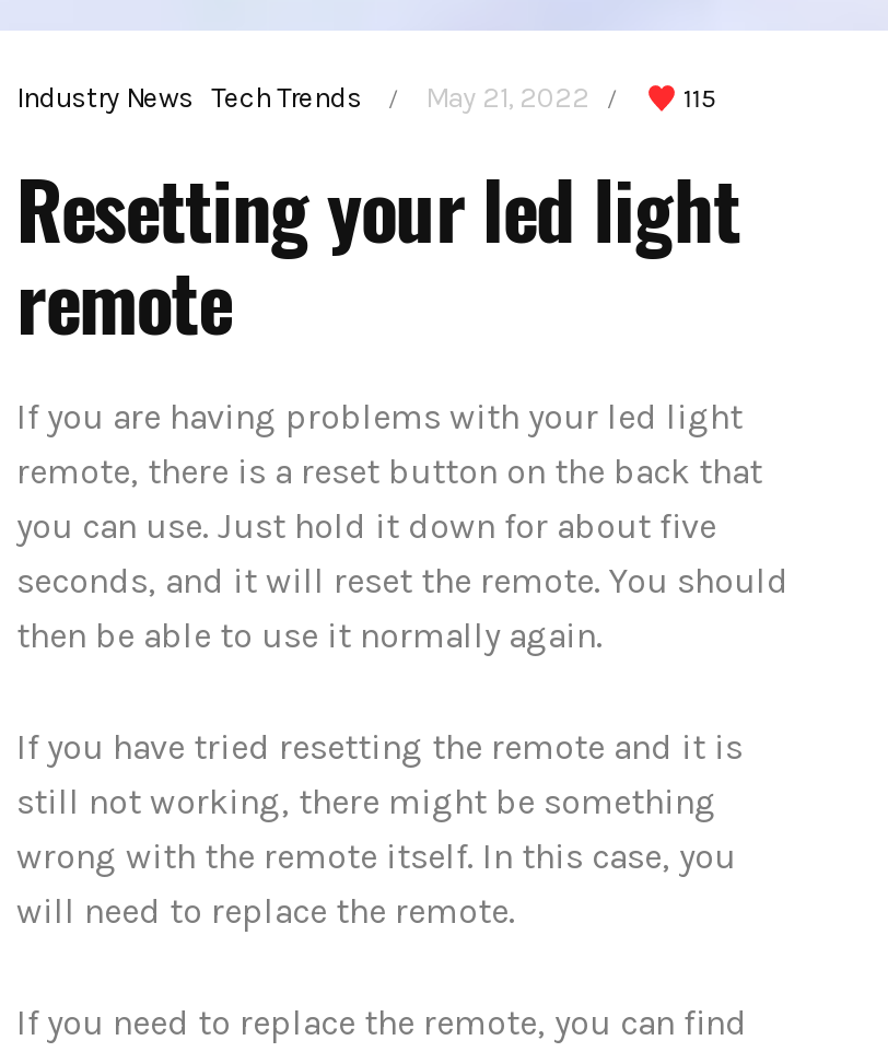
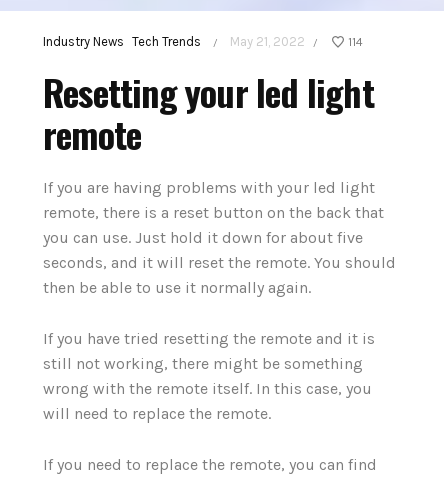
[683,83,716,114] 115 -> [348,35,363,49] 114

